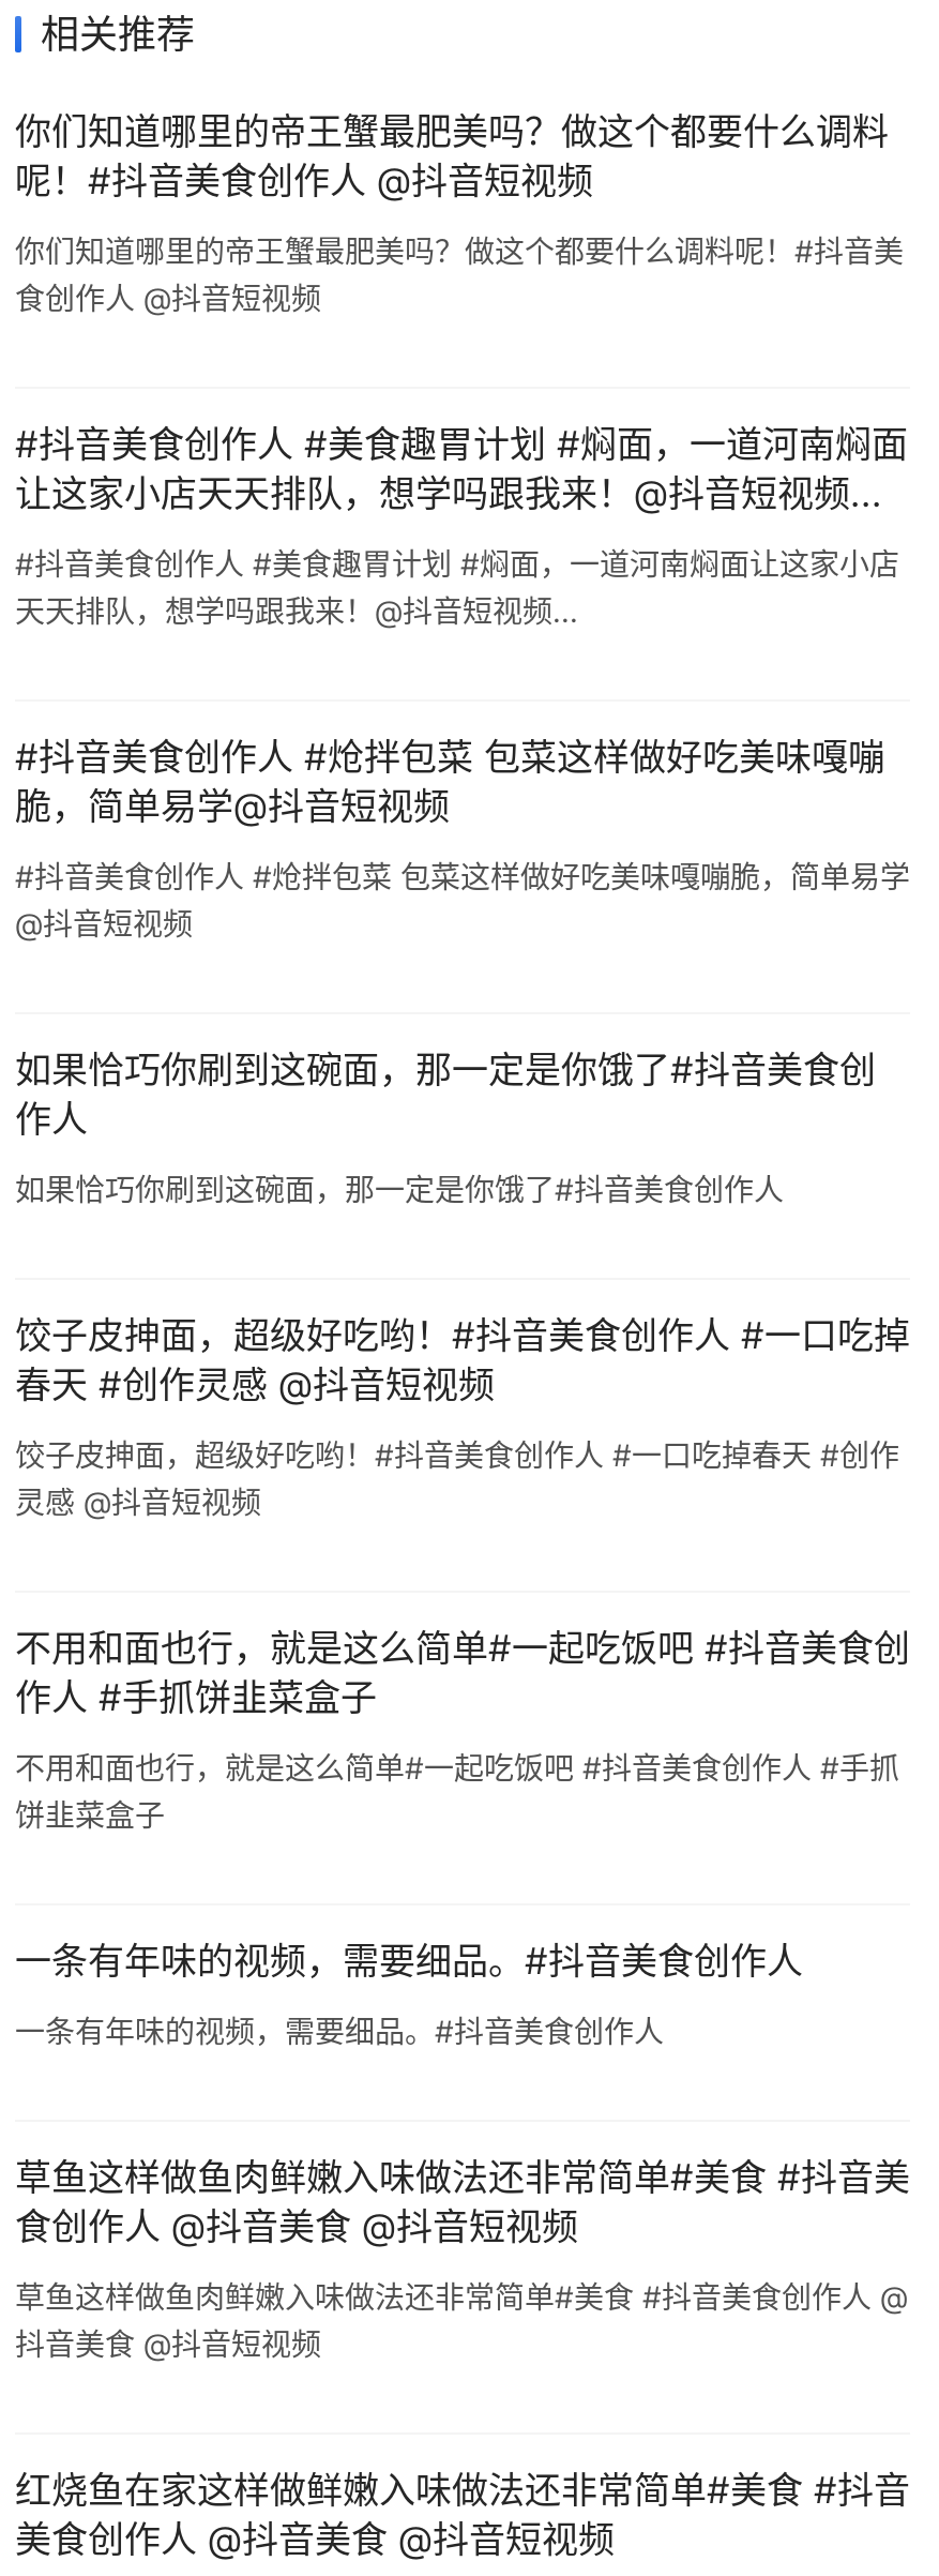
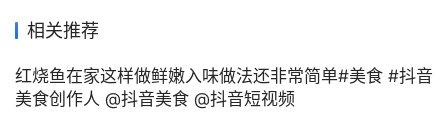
[15,110,910,2362] 你们知道哪里的帝王蟹最肥美吗？做这个都要什么调料 | 呢！#抖音美食创作人 @抖音短视频 | 你们知道哪里的帝王蟹最肥美吗？做这个都要什么调料呢！#抖音美 | 食创作人 @抖音短视频 | #抖音美食创作人 #美食趣胃计划 #焖面，一道河南焖面 | 让这家小店天天排队，想学吗跟我来！@抖音短视频... | #抖音美食创作人 #美食趣胃计划 #焖面，一道河南焖面让这家小店 | 天天排队，想学吗跟我来！@抖音短视频... | #抖音美食创作人 #炝拌包菜 包菜这样做好吃美味嘎嘣 | 脆，简单易学@抖音短视频 | #抖音美食创作人 #炝拌包菜 包菜这样做好吃美味嘎嘣脆，简单易学 | @抖音短视频 | 如果恰巧你刷到这碗面，那一定是你饿了#抖音美食创 | 作人 | 如果恰巧你刷到这碗面，那一定是你饿了#抖音美食创作人 | 饺子皮抻面，超级好吃哟！#抖音美食创作人 #一口吃掉 | 春天 #创作灵感 @抖音短视频 | 饺子皮抻面，超级好吃哟！#抖音美食创作人 #一口吃掉春天 #创作 | 灵感 @抖音短视频 | 不用和面也行，就是这么简单#一起吃饭吧 #抖音美食创 | 作人 #手抓饼韭菜盒子 | 不用和面也行，就是这么简单#一起吃饭吧 #抖音美食创作人 #手抓 | 饼韭菜盒子 | 一条有年味的视频，需要细品。#抖音美食创作人 | 一条有年味的视频，需要细品。#抖音美食创作人 | 草鱼这样做鱼肉鲜嫩入味做法还非常简单#美食 #抖音美 | 食创作人 @抖音美食 @抖音短视频 | 草鱼这样做鱼肉鲜嫩入味做法还非常简单#美食 #抖音美食创作人 @ | 抖音美食 @抖音短视频 -> none

